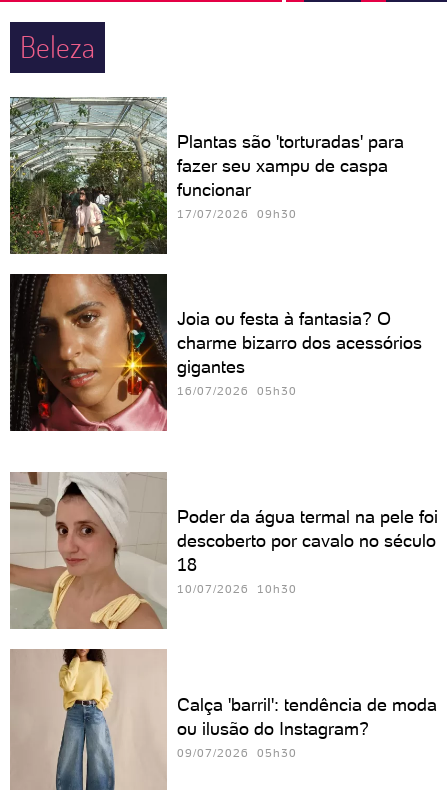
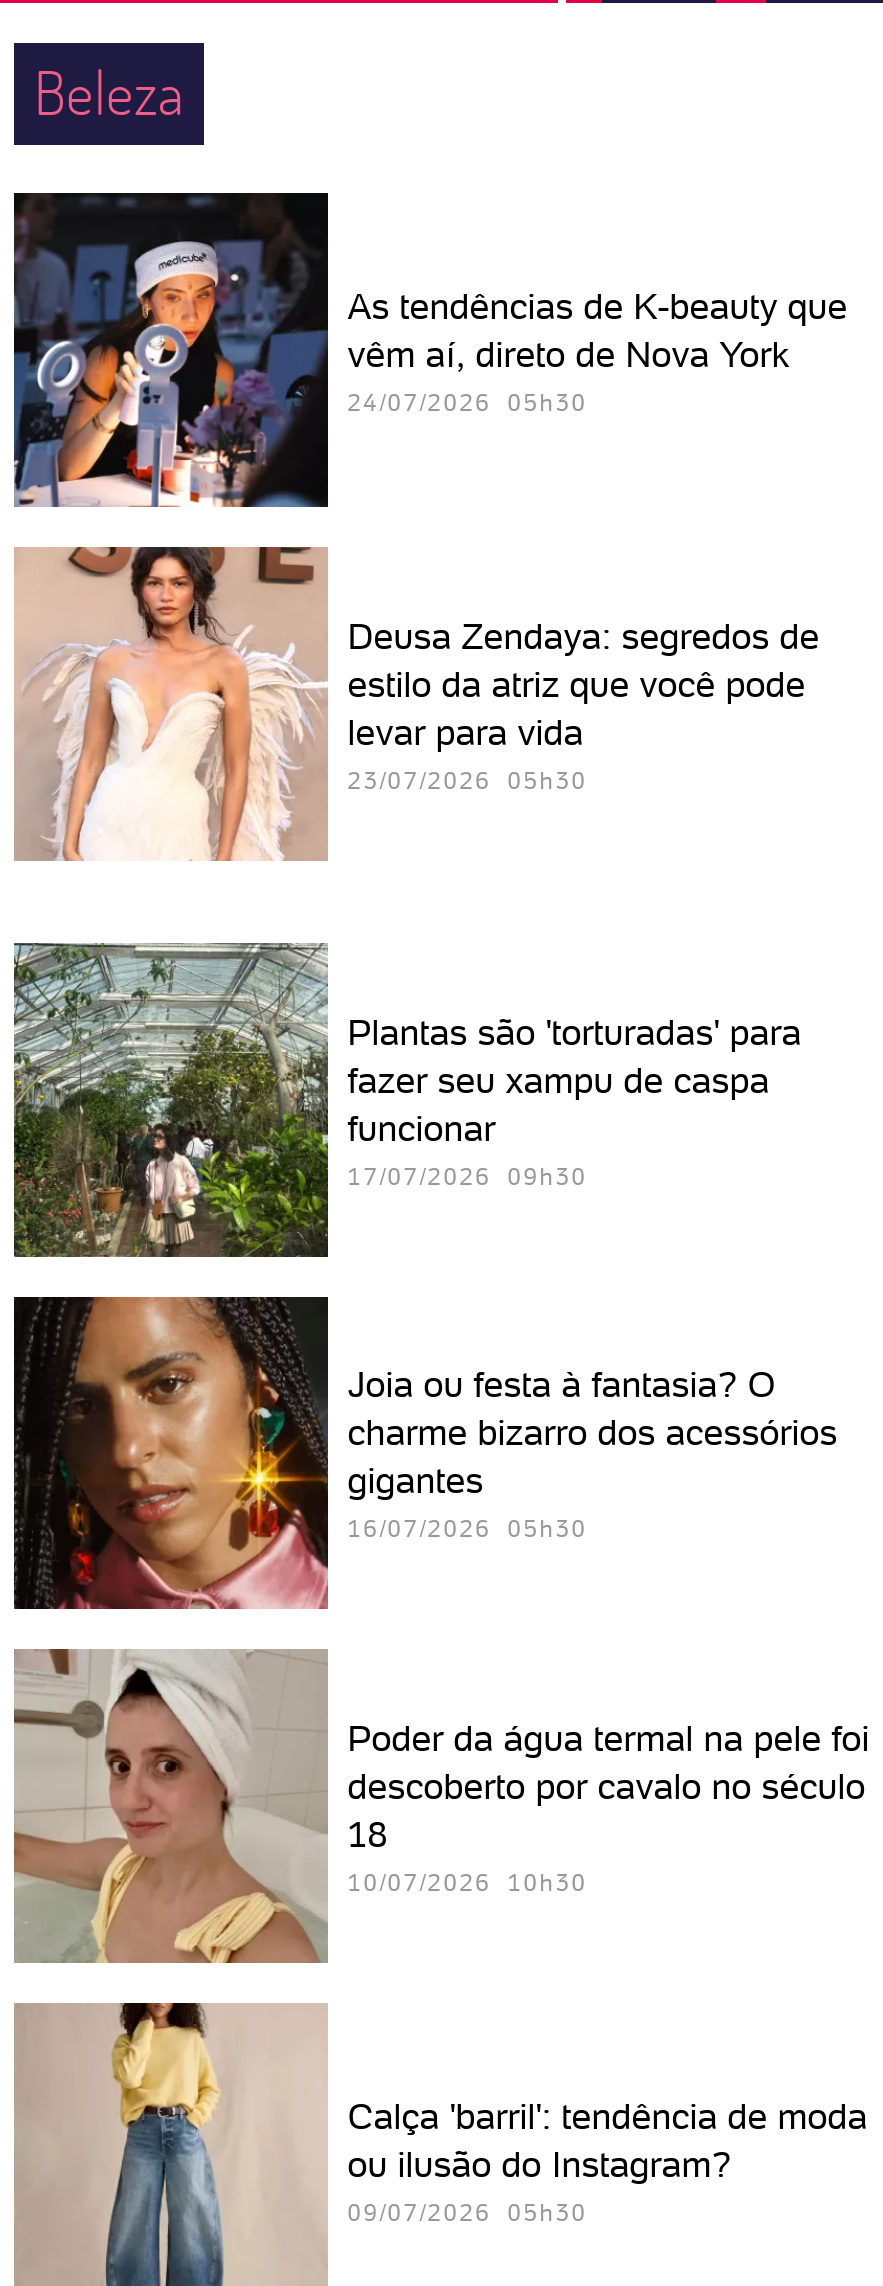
none -> [12,191,848,509] [image] | As tendências de K-beauty que | vêm aí, direto de Nova York | 24/07/2026 05h30
none -> [14,545,820,861] [image] | Deusa Zendaya: segredos de | estilo da atriz que você pode | levar para vida | 23/07/2026 05h30
moved [8,95,422,398] -> [10,939,838,1544]: [image] | Plantas são 'torturadas' para | fazer seu xampu de caspa | ... | gigantes | 16/07/2026 05h30

